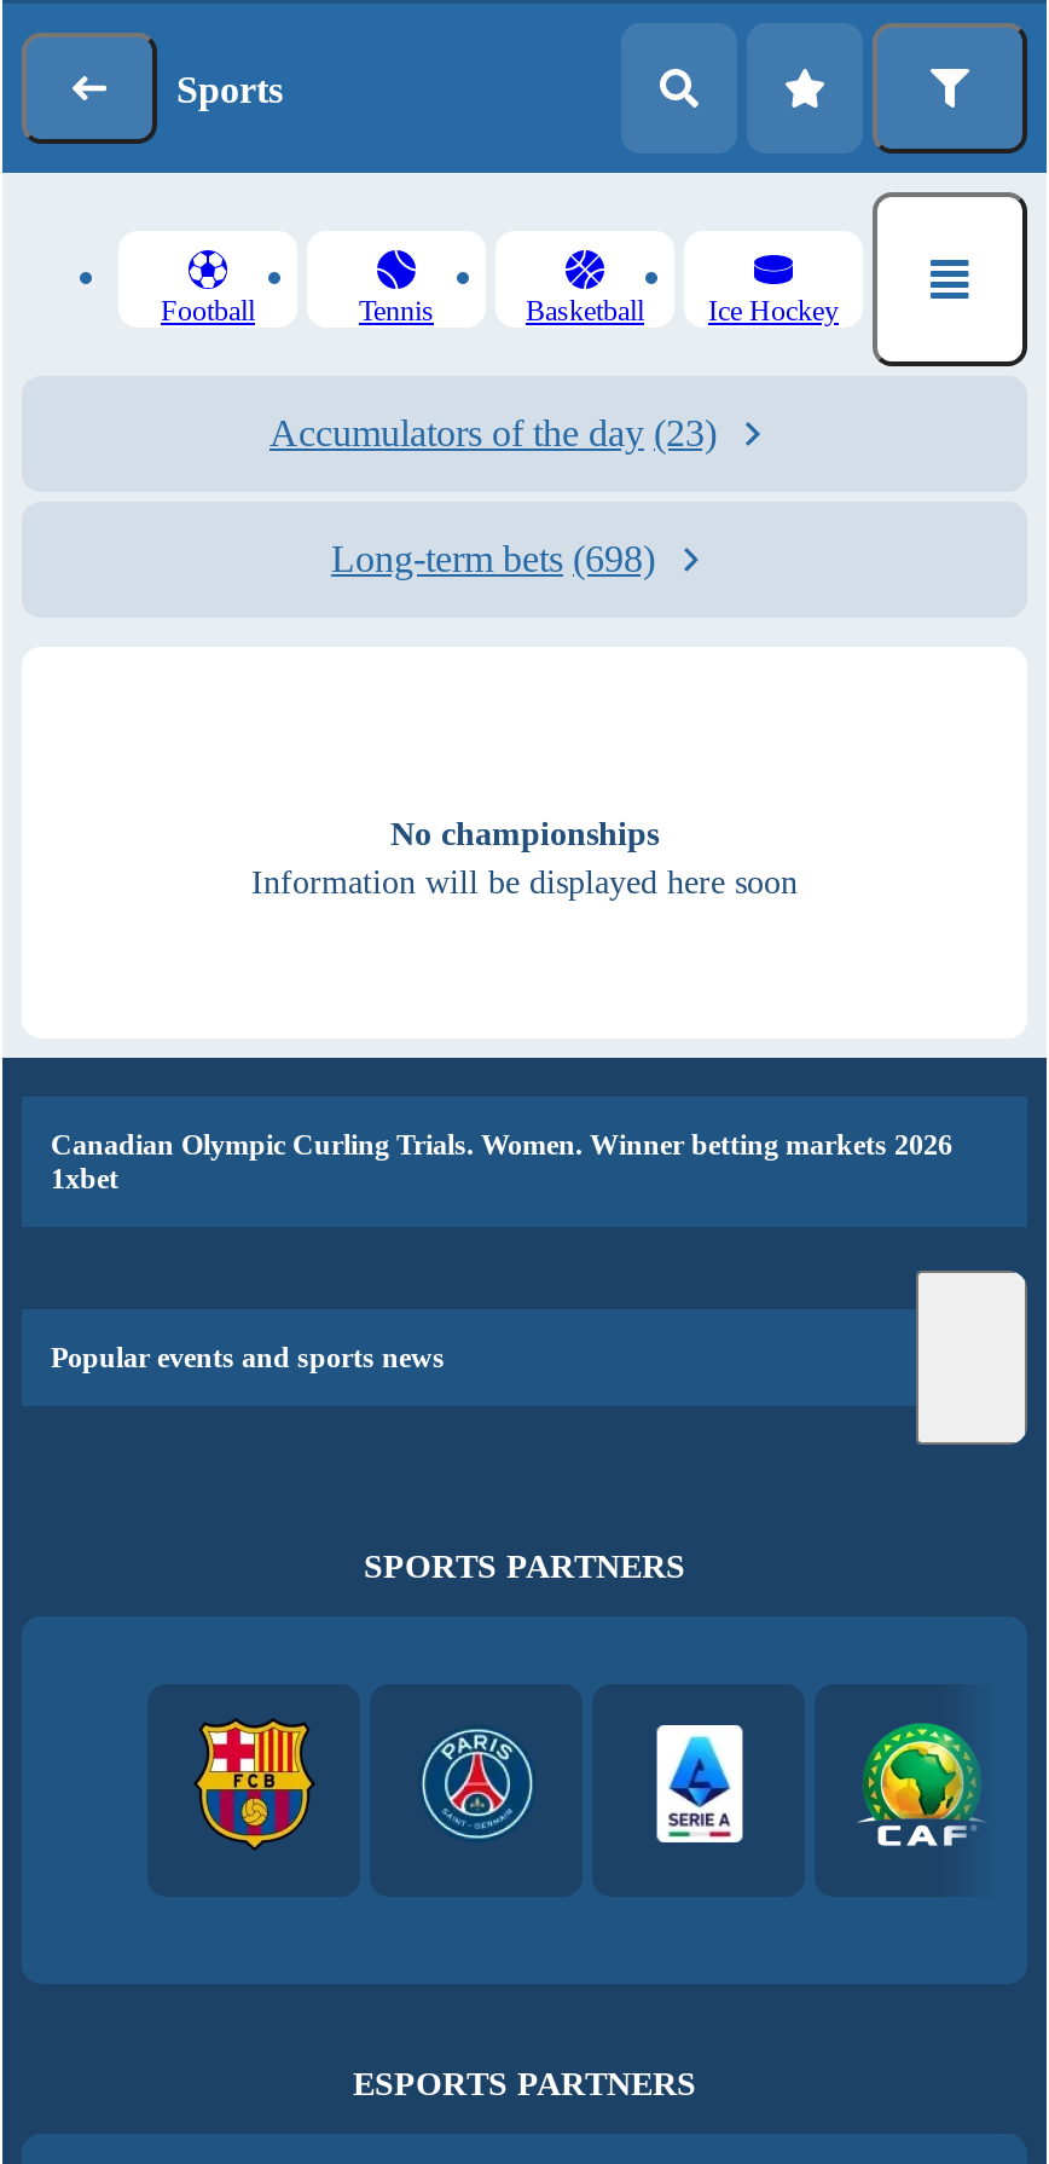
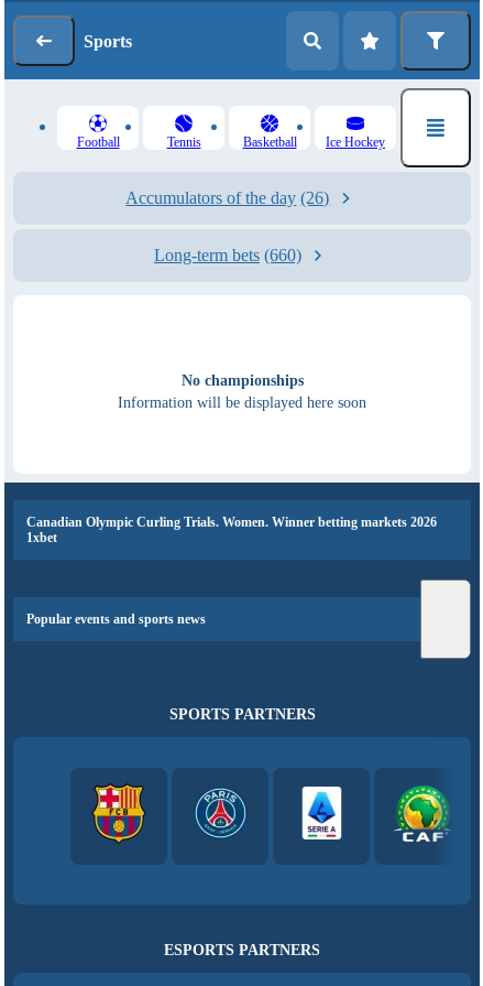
[270,412,717,453] Accumulators of the day (23) -> [126,188,330,207] Accumulators of the day (26)
[331,538,655,579] Long-term bets (698) -> [154,246,301,264] Long-term bets (660)

